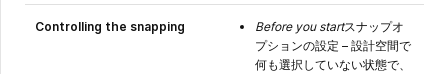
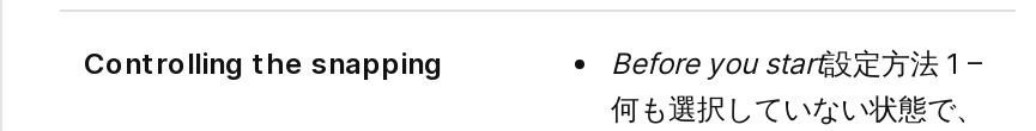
[255,19,411,53] Before you startスナップオ | プションの設定– 設計空間で -> [611,45,982,81] Before you start設定方法 1 –

